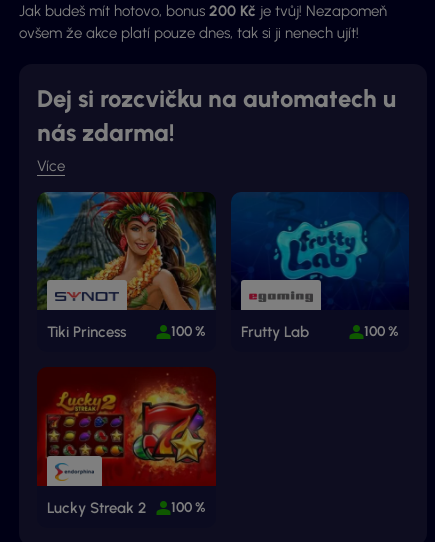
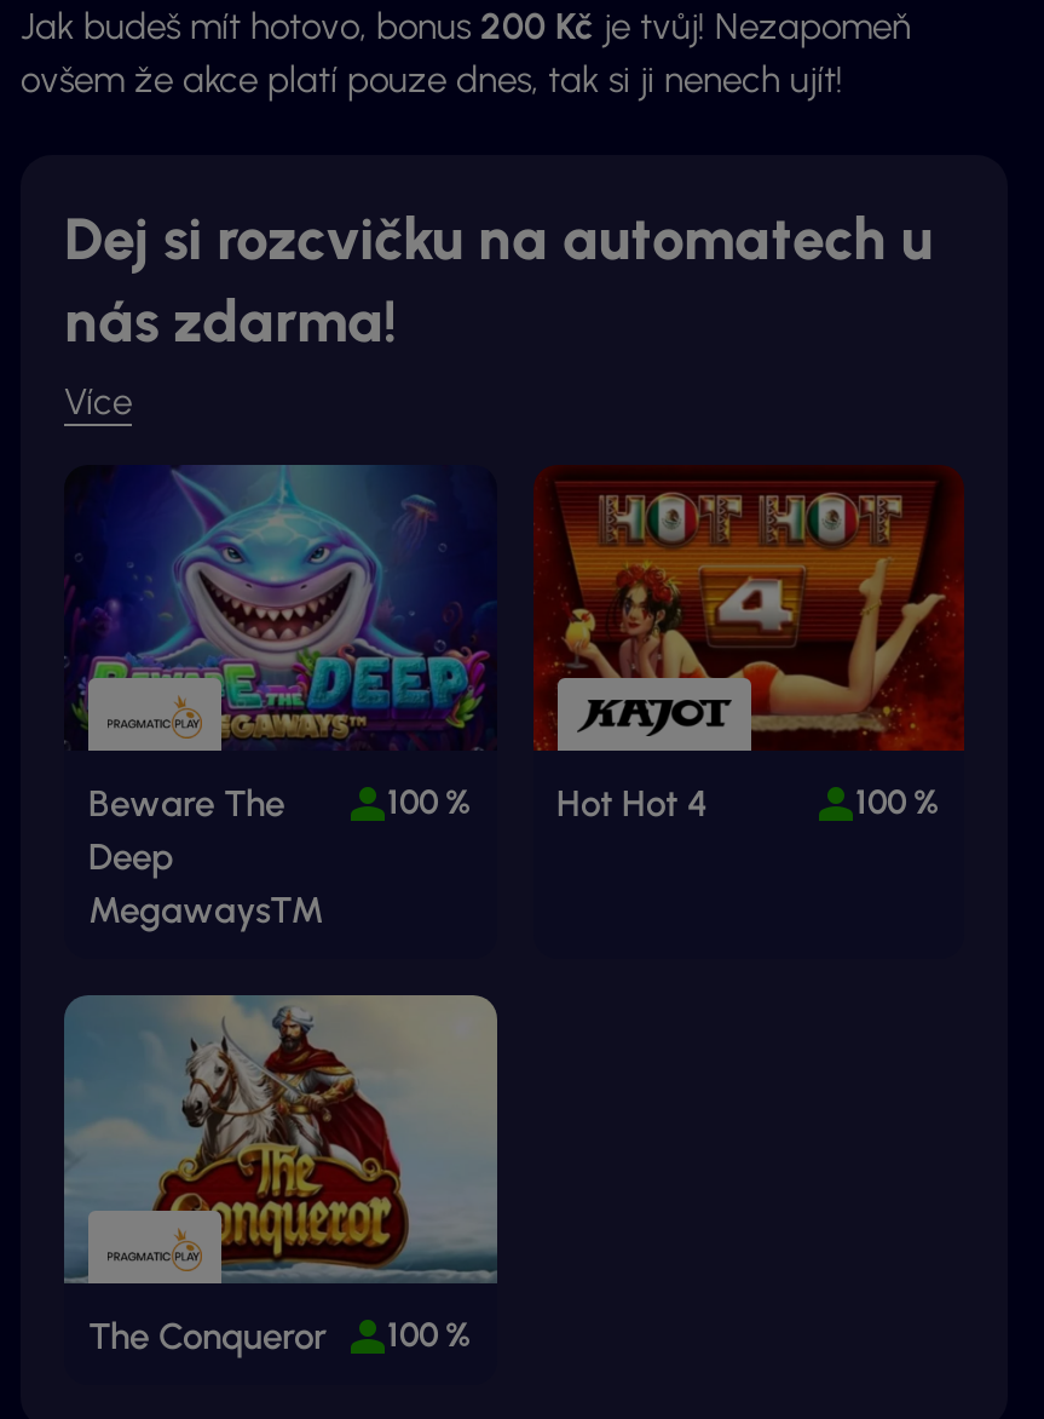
[36,191,217,341] [image] | Tiki Princess -> [64,463,497,933] [image] | Beware The | Deep | Megaways™
[231,191,409,341] [image] | Frutty Lab -> [531,465,967,827] [image] | Hot Hot 4
[36,367,217,516] [image] | Lucky Streak 2 -> [62,993,500,1357] [image] | The Conqueror

